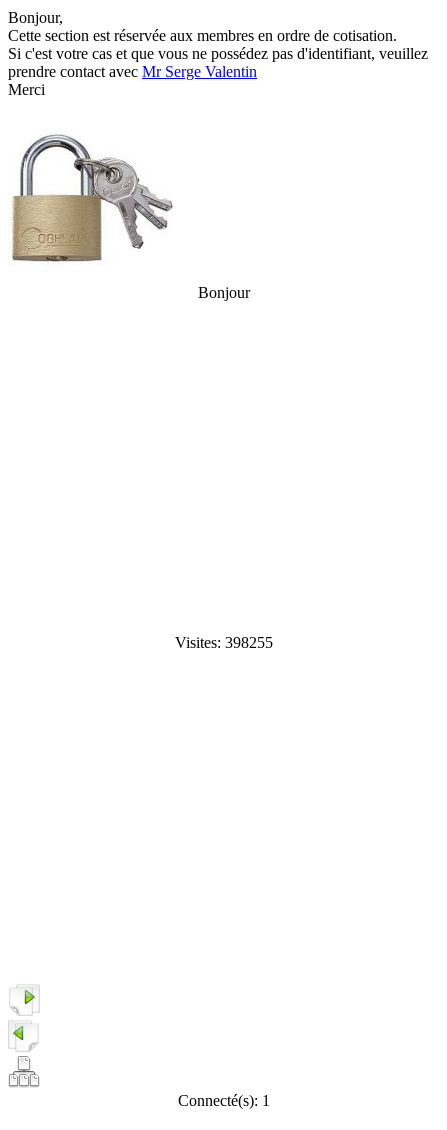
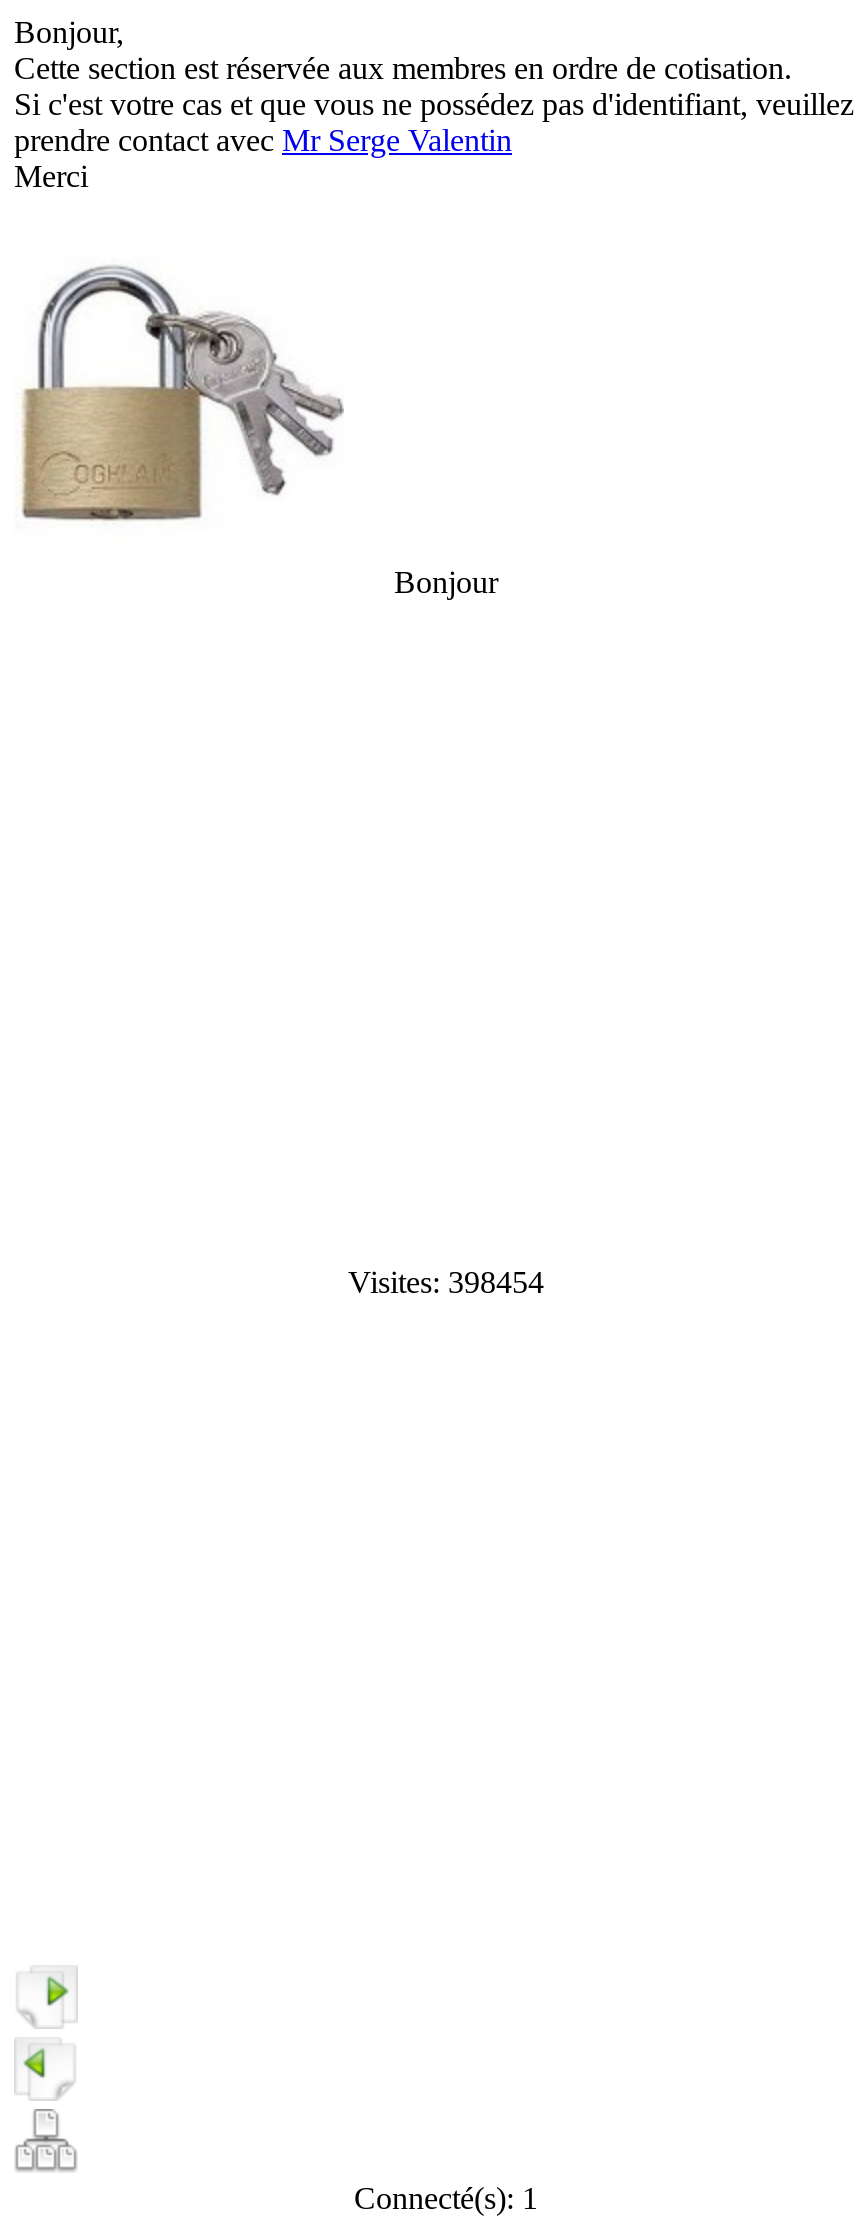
[175,634,273,651] Visites: 398255 -> [348,1265,544,1299] Visites: 398454

